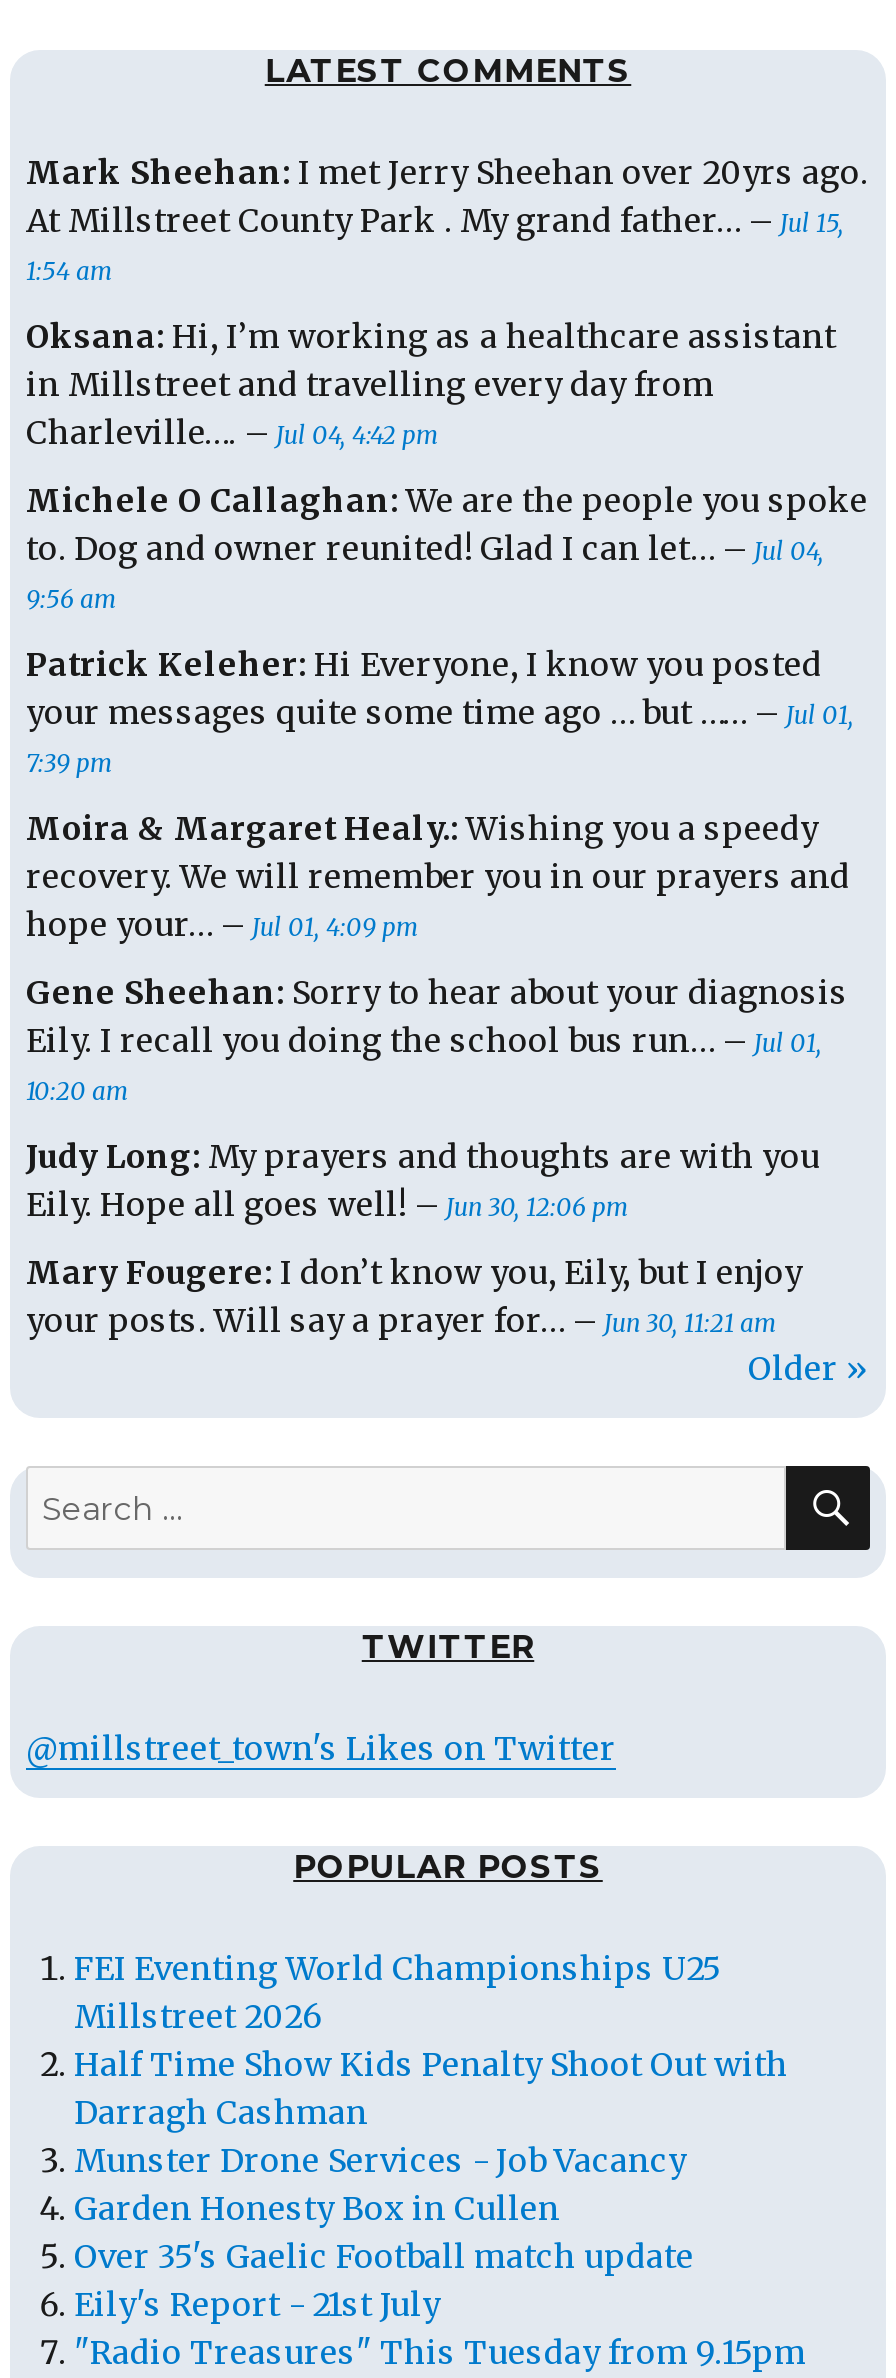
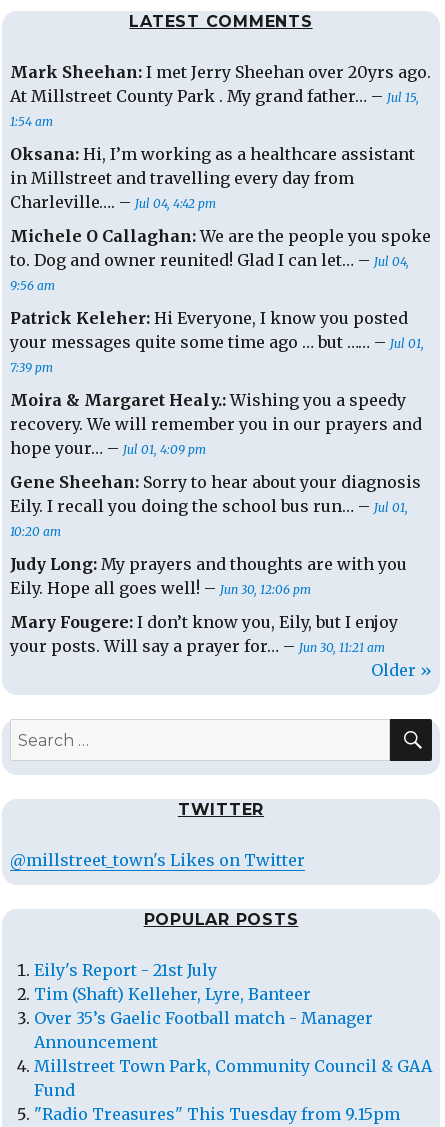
[74,1949,788,2277] FEI Eventing World Championships U25 | Millstreet 2026 | Half Time Show Kids Penalty Shoot Out with | Darragh Cashman | Munster Drone Services - Job Vacancy | Garden Honesty Box in Cullen | Over 35's Gaelic Football match update -> none
moved [74,2285,440,2325] -> [34,960,217,980]: Eily's Report - 21st July
none -> [34,984,432,1100] Tim (Shaft) Kelleher, Lyre, Banteer | Over 35’s Gaelic Football match - Manager | Announcement | Millstreet Town Park, Community Council & GAA | Fund

